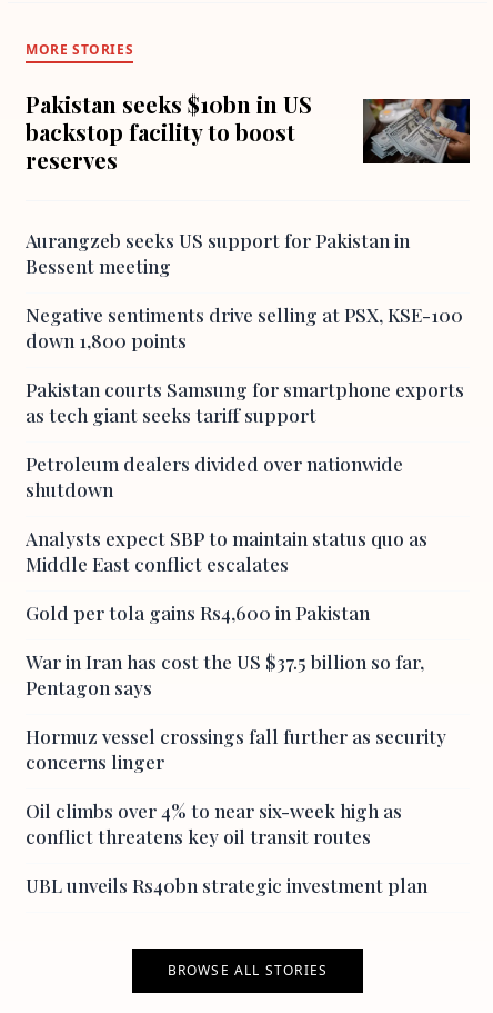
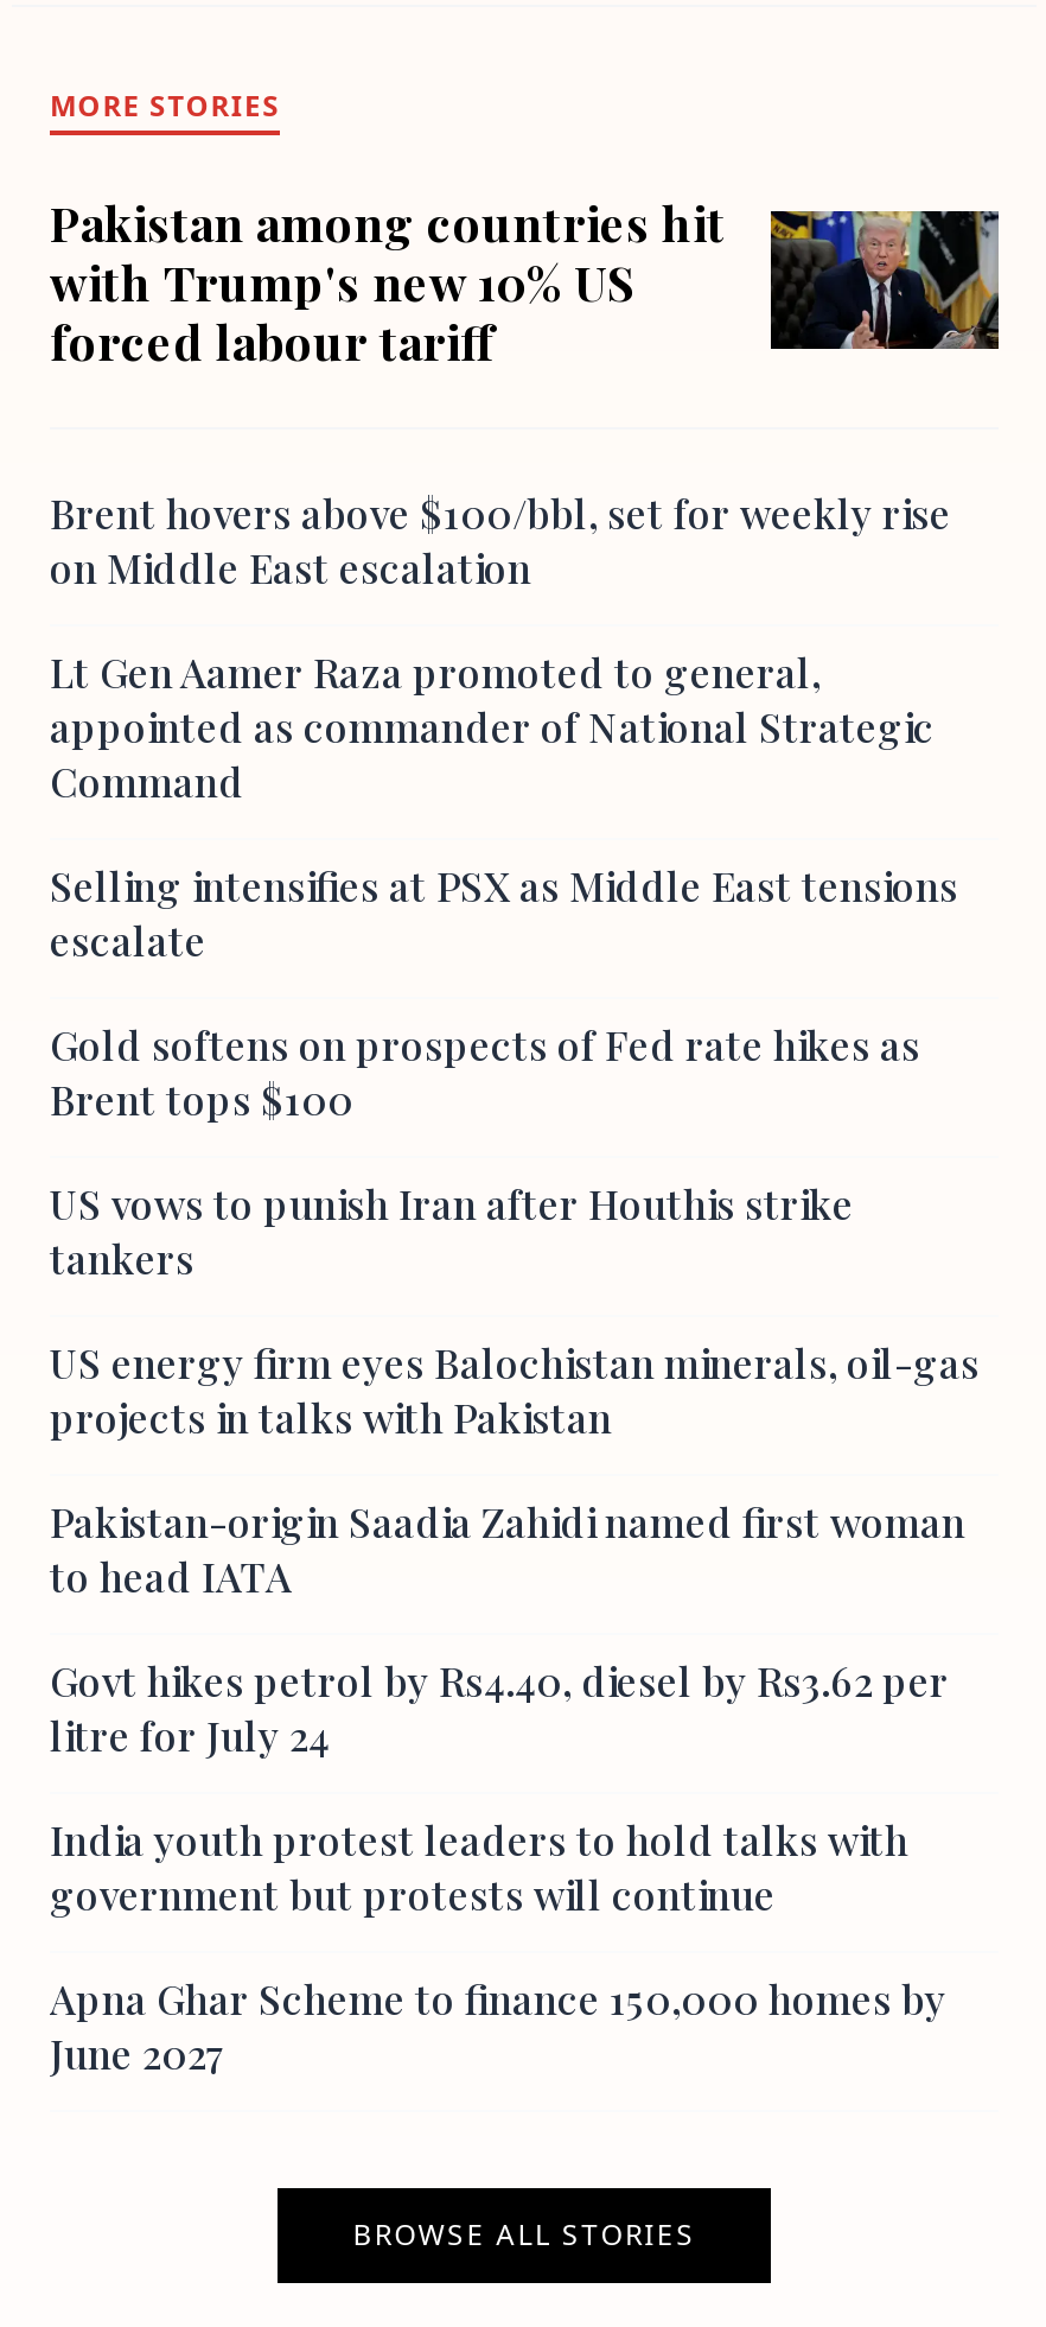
[26,89,312,174] Pakistan seeks $10bn in US | backstop facility to boost | reserves -> [50,189,726,372] Pakistan among countries hit | with Trump's new 10% US | forced labour tariff
[363,98,471,152] [image] -> [771,209,1001,351] [image]
[26,228,410,278] Aurangzeb seeks US support for Pakistan in | Bessent meeting -> [50,486,951,592] Brent hovers above $100/bbl, set for weekly rise | on Middle East escalation
[26,302,463,352] Negative sentiments drive selling at PSX, KSE-100 | down 1,800 points -> [50,645,935,806] Lt Gen Aamer Raza promoted to general, | appointed as commander of National Strategic | Command
[26,377,464,427] Pakistan courts Samsung for smartphone exports | as tech giant seeks tariff support -> [50,858,958,965] Selling intensifies at PSX as Middle East tensions | escalate
[26,451,403,501] Petroleum dealers divided over nationwide | shutdown -> [50,1017,920,1124] Gold softens on prospects of Fed rate hikes as | Brent tops $100
[26,526,427,576] Analysts expect SBP to maintain status quo as | Middle East conflict escalates -> [50,1176,854,1283] US vows to punish Iran after Houthis strike | tankers
[26,600,370,624] Gold per tola gains Rs4,600 in Pakistan -> [50,1335,980,1442] US energy firm eyes Balochistan minerals, oil-gas | projects in talks with Pakistan
[26,649,424,699] War in Iran has cost the US $37.5 billion so far, | Pentagon says -> [50,1494,965,1601] Pakistan-origin Saadia Zahidi named first woman | to head IATA
[26,723,446,773] Hormuz vessel crossings fall further as security | concerns linger -> [50,1653,949,1760] Govt hikes petrol by Rs4.40, diesel by Rs3.62 per | litre for July 24
[26,798,402,848] Oil climbs over 4% to near six-week high as | conflict threatens key oil transit routes -> [50,1812,908,1919] India youth protest leaders to hold talks with | government but protests will continue
[26,872,427,897] UBL unveils Rs40bn strategic investment plan -> [50,1971,946,2078] Apna Ghar Scheme to finance 150,000 homes by | June 2027

